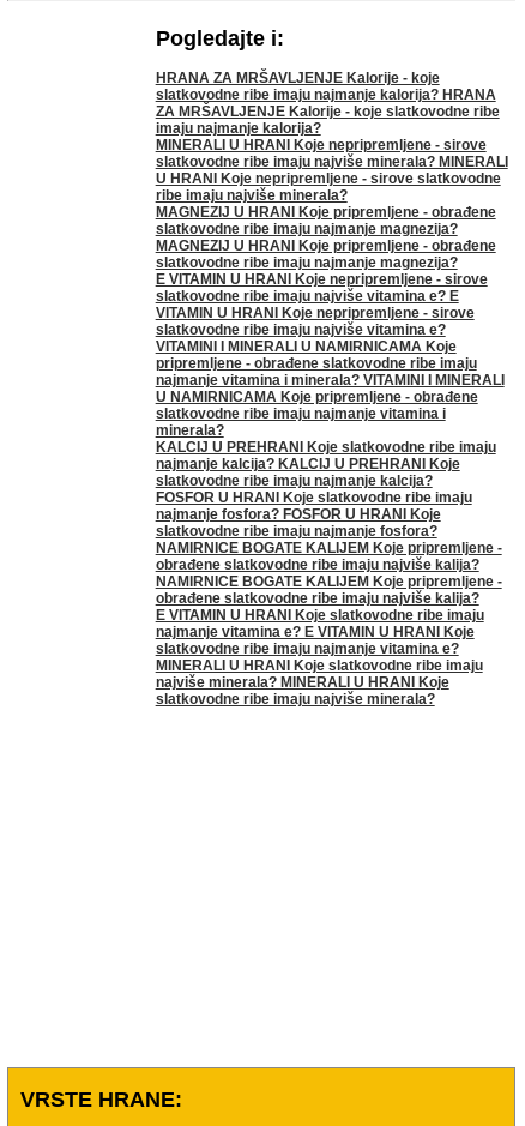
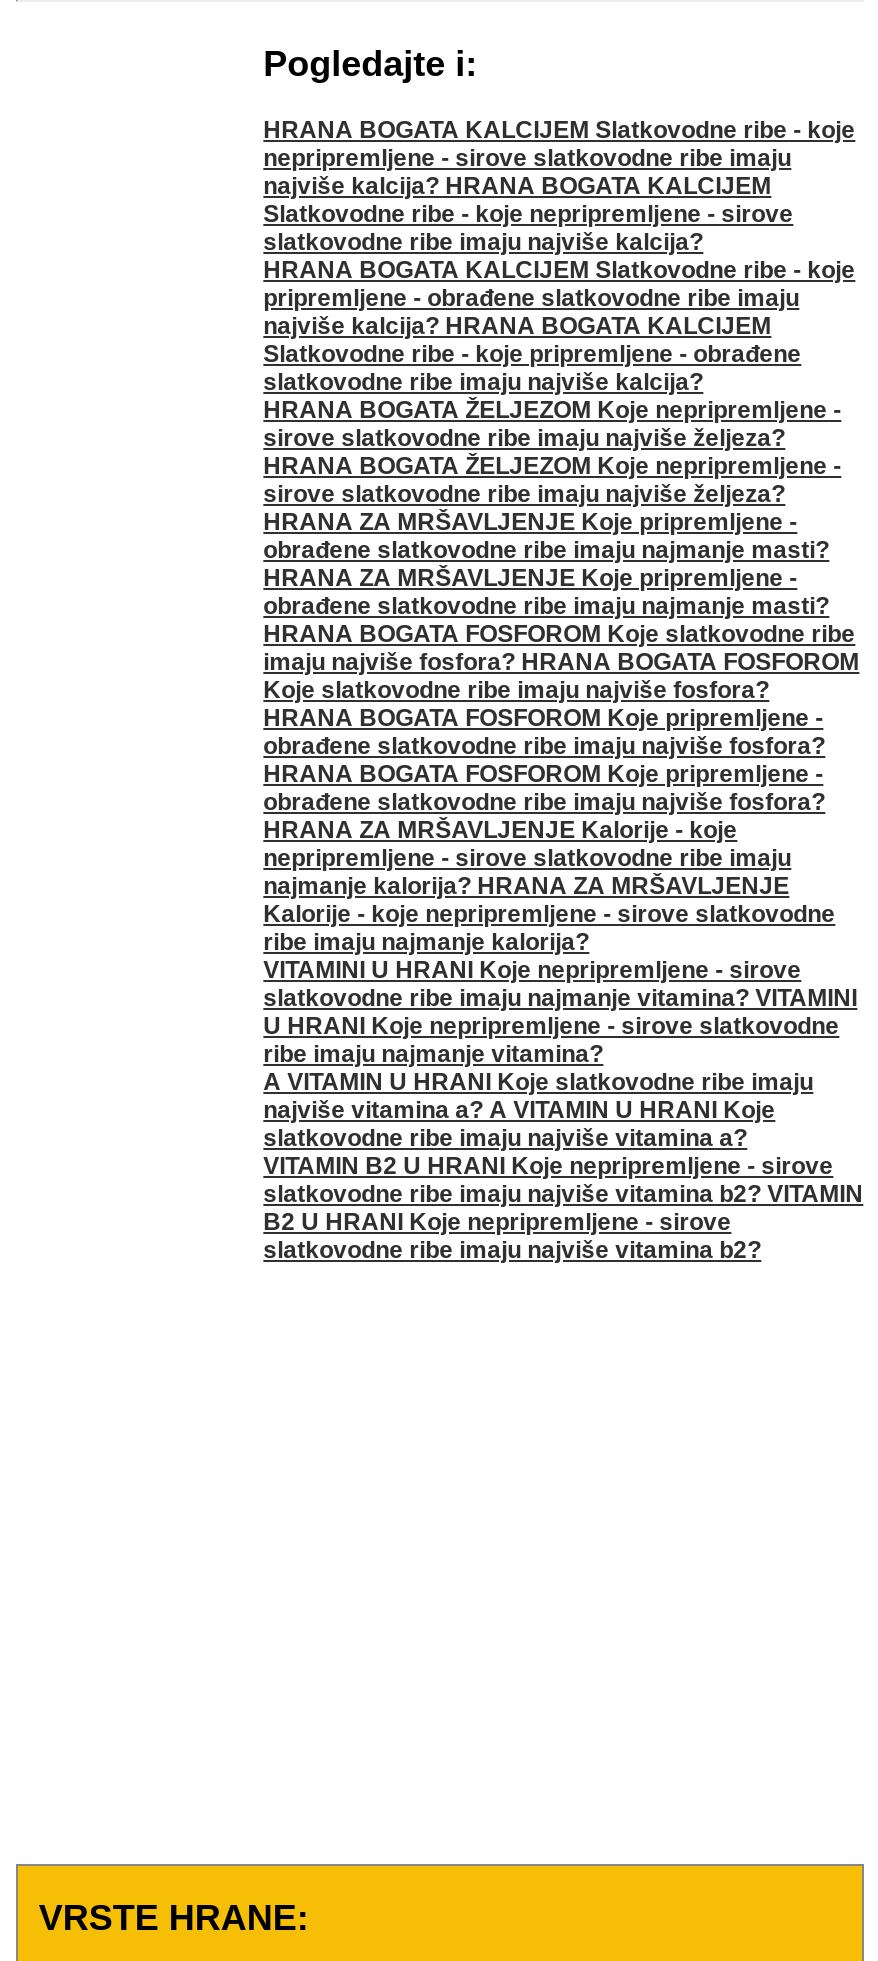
none -> [263,116,859,816] HRANA BOGATA KALCIJEM Slatkovodne ribe - koje | nepripremljene - sirove slatkovodne ribe imaju | najviše kalcija? HRANA BOGATA KALCIJEM | Slatkovodne ribe - koje nepripremljene - sirove | slatkovodne ribe imaju najviše kalcija? | HRANA BOGATA KALCIJEM Slatkovodne ribe - koje | najviše kalcija? HRANA BOGATA KALCIJEM | Slatkovodne ribe - koje pripremljene - obrađene | slatkovodne ribe imaju najviše kalcija? | HRANA BOGATA ŽELJEZOM Koje nepripremljene - | sirove slatkovodne ribe imaju najviše željeza? | HRANA BOGATA ŽELJEZOM Koje nepripremljene - | sirove slatkovodne ribe imaju najviše željeza? | HRANA ZA MRŠAVLJENJE Koje pripremljene - | obrađene slatkovodne ribe imaju najmanje masti? | HRANA ZA MRŠAVLJENJE Koje pripremljene - | obrađene slatkovodne ribe imaju najmanje masti? | HRANA BOGATA FOSFOROM Koje slatkovodne ribe | imaju najviše fosfora? HRANA BOGATA FOSFOROM | Koje slatkovodne ribe imaju najviše fosfora? | HRANA BOGATA FOSFOROM Koje pripremljene - | obrađene slatkovodne ribe imaju najviše fosfora? | HRANA BOGATA FOSFOROM Koje pripremljene - | obrađene slatkovodne ribe imaju najviše fosfora?
moved [155,69,440,86] -> [263,816,737,844]: HRANA ZA MRŠAVLJENJE Kalorije - koje
[155,86,508,170] slatkovodne ribe imaju najmanje kalorija? HRANA | ZA MRŠAVLJENJE Kalorije - koje slatkovodne ribe | imaju najmanje kalorija? | MINERALI U HRANI Koje nepripremljene - sirove | slatkovodne ribe imaju najviše minerala? MINERALI -> [263,844,857,1012] nepripremljene - sirove slatkovodne ribe imaju | najmanje kalorija? HRANA ZA MRŠAVLJENJE | Kalorije - koje nepripremljene - sirove slatkovodne | ribe imaju najmanje kalorija? | VITAMINI U HRANI Koje nepripremljene - sirove | slatkovodne ribe imaju najmanje vitamina? VITAMINI
moved [155,170,501,187] -> [263,1012,839,1040]: U HRANI Koje nepripremljene - sirove slatkovodne
[155,187,504,707] ribe imaju najviše minerala? | MAGNEZIJ U HRANI Koje pripremljene - obrađene | slatkovodne ribe imaju najmanje magnezija? | MAGNEZIJ U HRANI Koje pripremljene - obrađene | slatkovodne ribe imaju najmanje magnezija? | E VITAMIN U HRANI Koje nepripremljene - sirove | slatkovodne ribe imaju najviše vitamina e? E | VITAMIN U HRANI Koje nepripremljene - sirove | slatkovodne ribe imaju najviše vitamina e? | VITAMINI I MINERALI U NAMIRNICAMA Koje | najmanje vitamina i minerala? VITAMINI I MINERALI | U NAMIRNICAMA Koje pripremljene - obrađene | slatkovodne ribe imaju najmanje vitamina i | minerala? | KALCIJ U PREHRANI Koje slatkovodne ribe imaju | najmanje kalcija? KALCIJ U PREHRANI Koje | slatkovodne ribe imaju najmanje kalcija? | FOSFOR U HRANI Koje slatkovodne ribe imaju | najmanje fosfora? FOSFOR U HRANI Koje | slatkovodne ribe imaju najmanje fosfora? | NAMIRNICE BOGATE KALIJEM Koje pripremljene - | obrađene slatkovodne ribe imaju najviše kalija? | NAMIRNICE BOGATE KALIJEM Koje pripremljene - | obrađene slatkovodne ribe imaju najviše kalija? | E VITAMIN U HRANI Koje slatkovodne ribe imaju | najmanje vitamina e? E VITAMIN U HRANI Koje | slatkovodne ribe imaju najmanje vitamina e? | MINERALI U HRANI Koje slatkovodne ribe imaju | najviše minerala? MINERALI U HRANI Koje | slatkovodne ribe imaju najviše minerala? -> [263,1040,863,1264] ribe imaju najmanje vitamina? | A VITAMIN U HRANI Koje slatkovodne ribe imaju | najviše vitamina a? A VITAMIN U HRANI Koje | slatkovodne ribe imaju najviše vitamina a? | VITAMIN B2 U HRANI Koje nepripremljene - sirove | slatkovodne ribe imaju najviše vitamina b2? VITAMIN | B2 U HRANI Koje nepripremljene - sirove | slatkovodne ribe imaju najviše vitamina b2?
moved [155,355,477,371] -> [263,284,799,312]: pripremljene - obrađene slatkovodne ribe imaju

